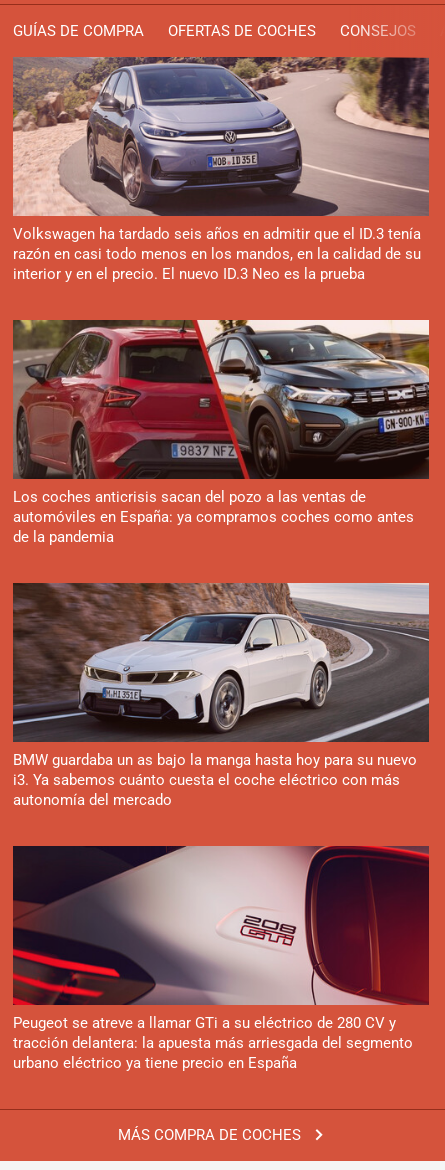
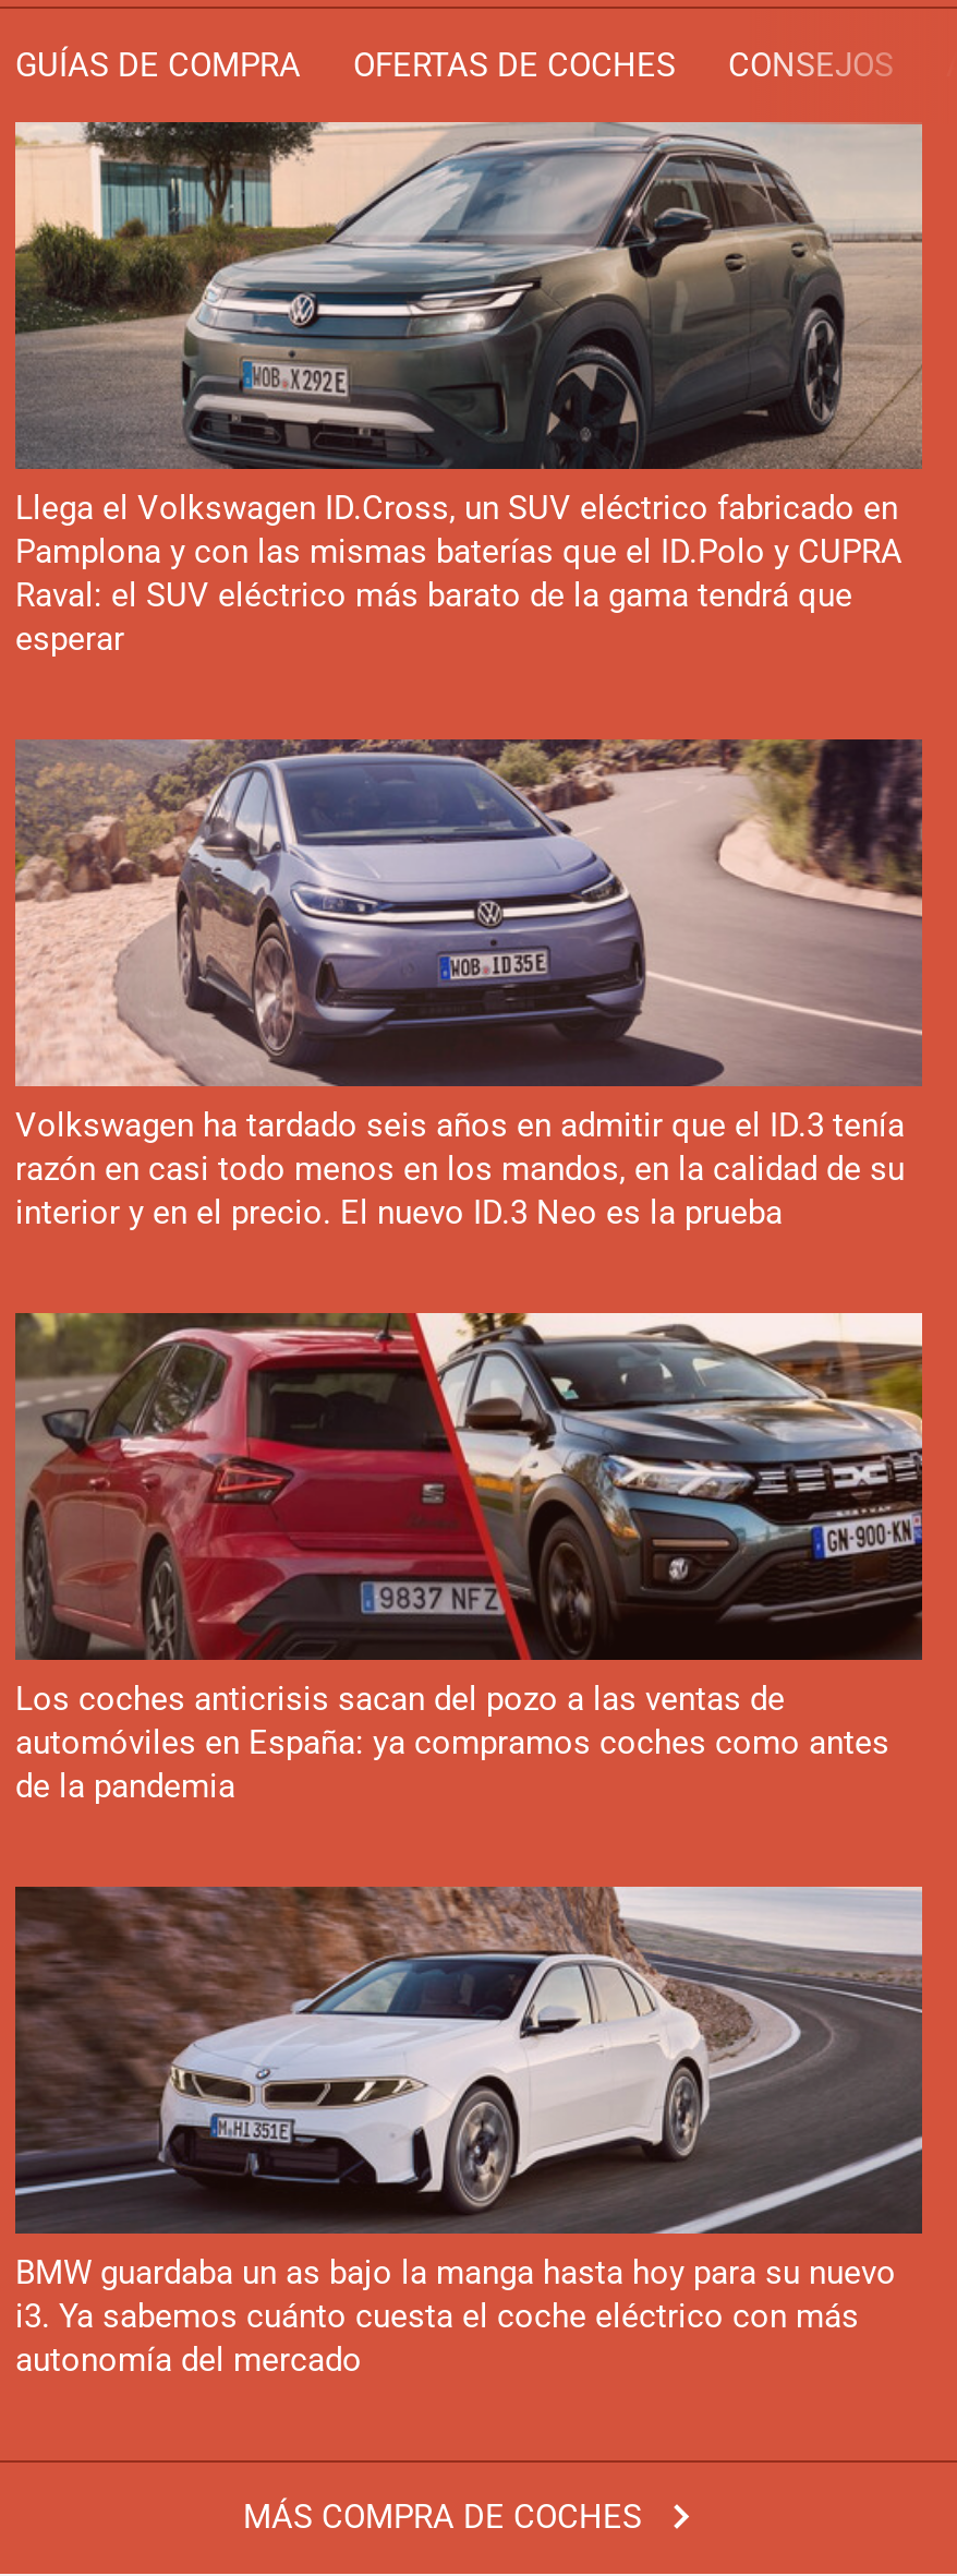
none -> [13,120,924,659] [image] | Llega el Volkswagen ID.Cross, un SUV eléctrico fabricado en | Pamplona y con las mismas baterías que el ID.Polo y CUPRA | Raval: el SUV eléctrico más barato de la gama tendrá que | esperar
moved [11,55,431,809] -> [11,735,926,2379]: [image] | Volkswagen ha tardado seis años en admitir que el ID.3 tenía | razón en casi todo menos en los mandos, en la calidad de su | ... | i3. Ya sabemos cuánto cuesta el coche eléctrico con más | autonomía del mercado
[13,845,430,1072] [image] | Peugeot se atreve a llamar GTi a su eléctrico de 280 CV y | tracción delantera: la apuesta más arriesgada del segmento | urbano eléctrico ya tiene precio en España -> none

